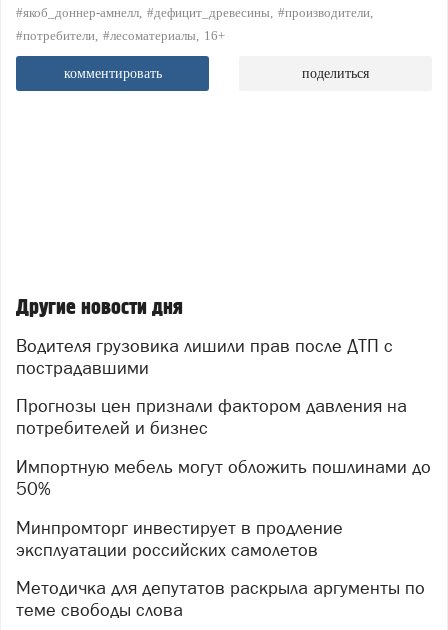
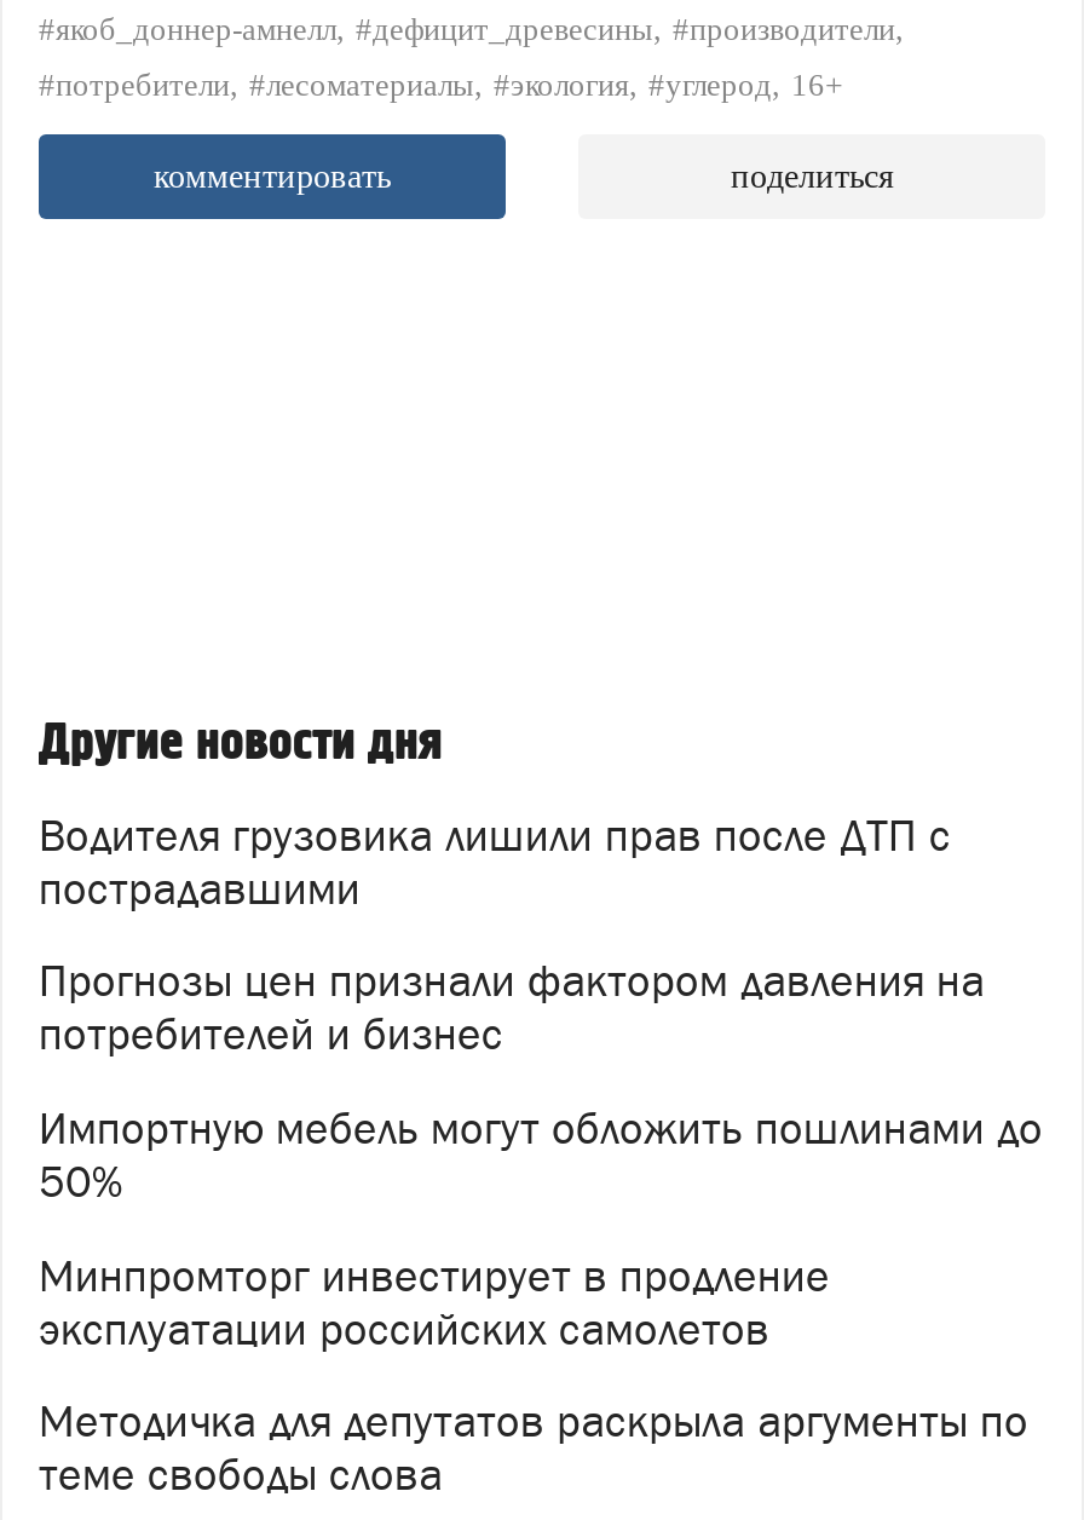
[16,28,225,43] #потребители #лесоматериалы 16+ -> [39,67,842,103] #потребители #лесоматериалы #экология #углерод 16+

